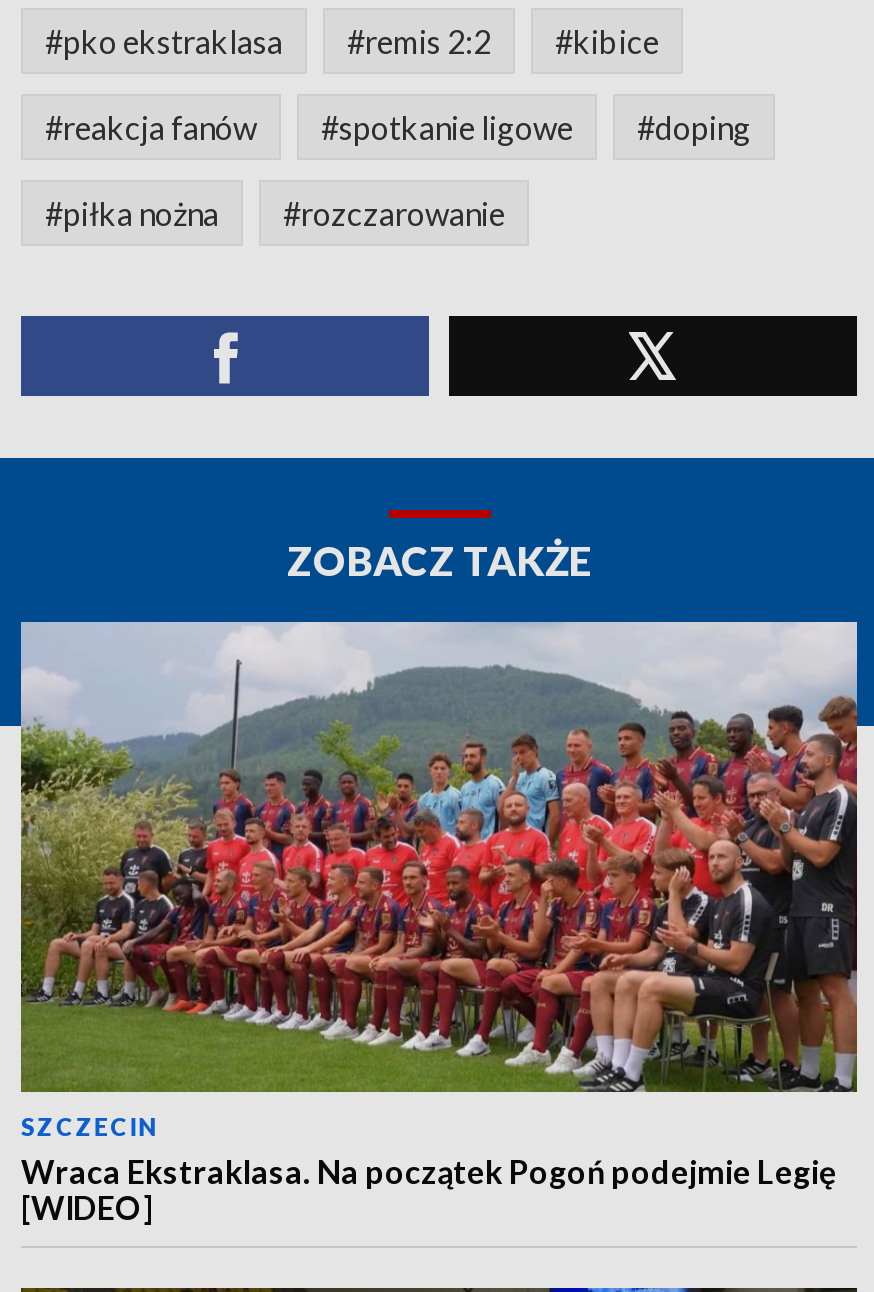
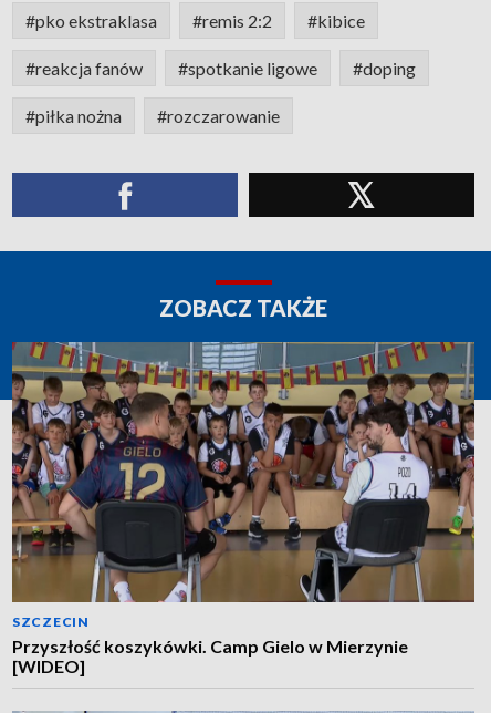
[19,620,859,1190] [image] | Wraca Ekstraklasa. Na początek Pogoń podejmie Legię -> [11,341,476,657] [image] | Przyszłość koszykówki. Camp Gielo w Mierzynie

